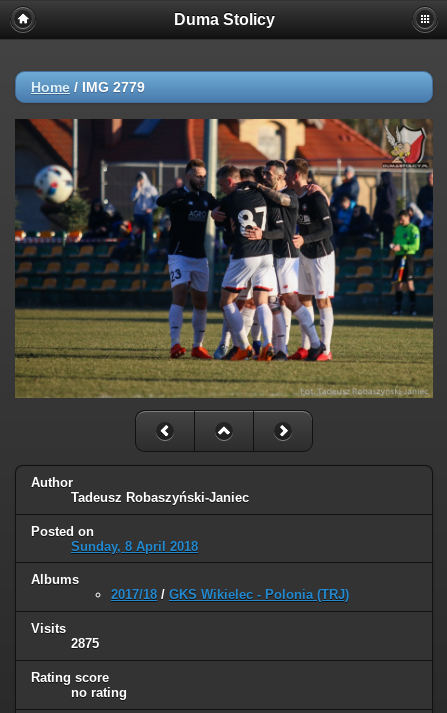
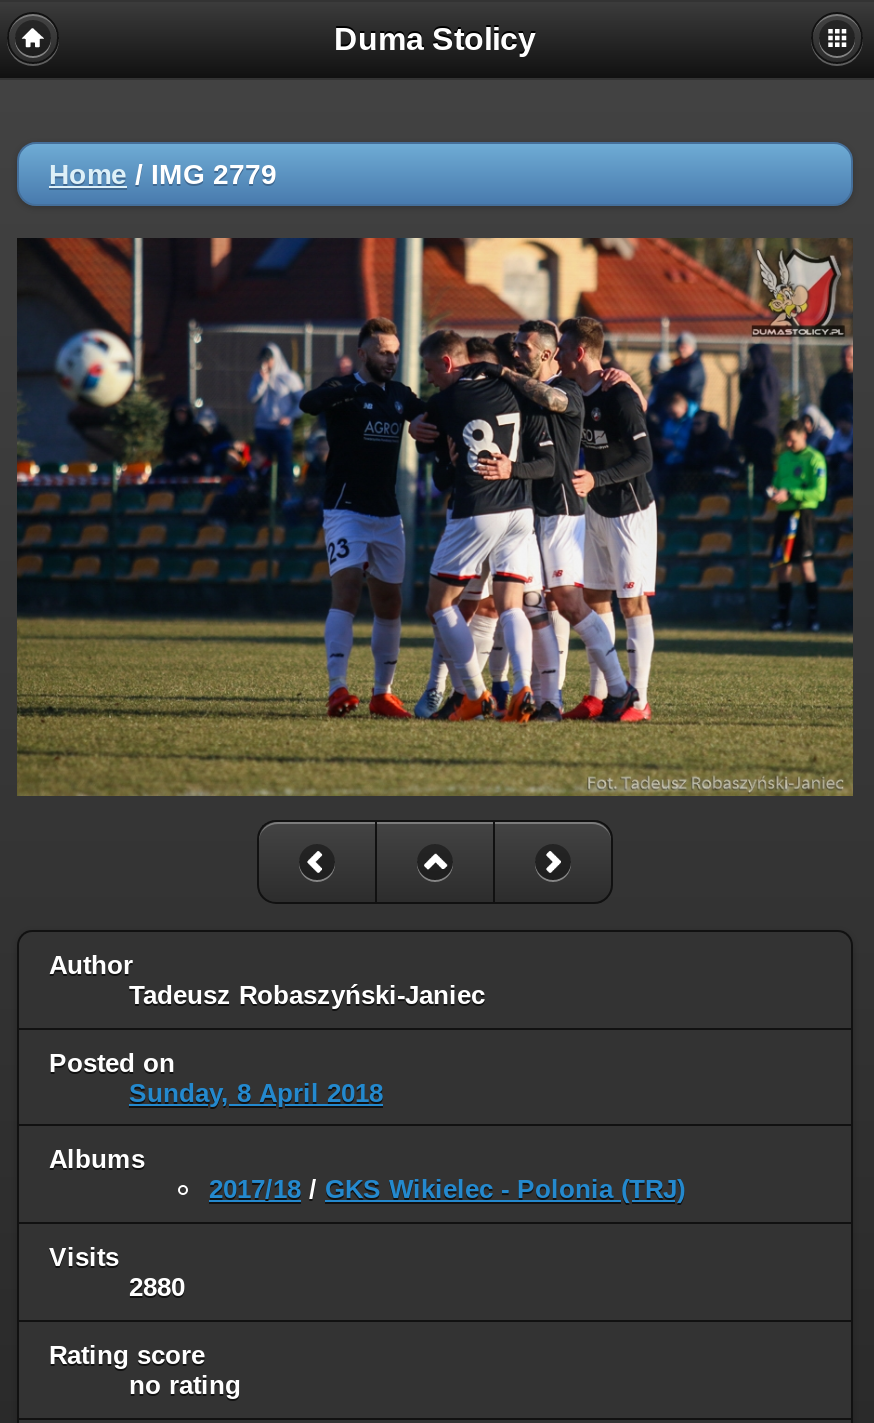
[71,636,99,651] 2875 -> [129,1273,185,1303] 2880

